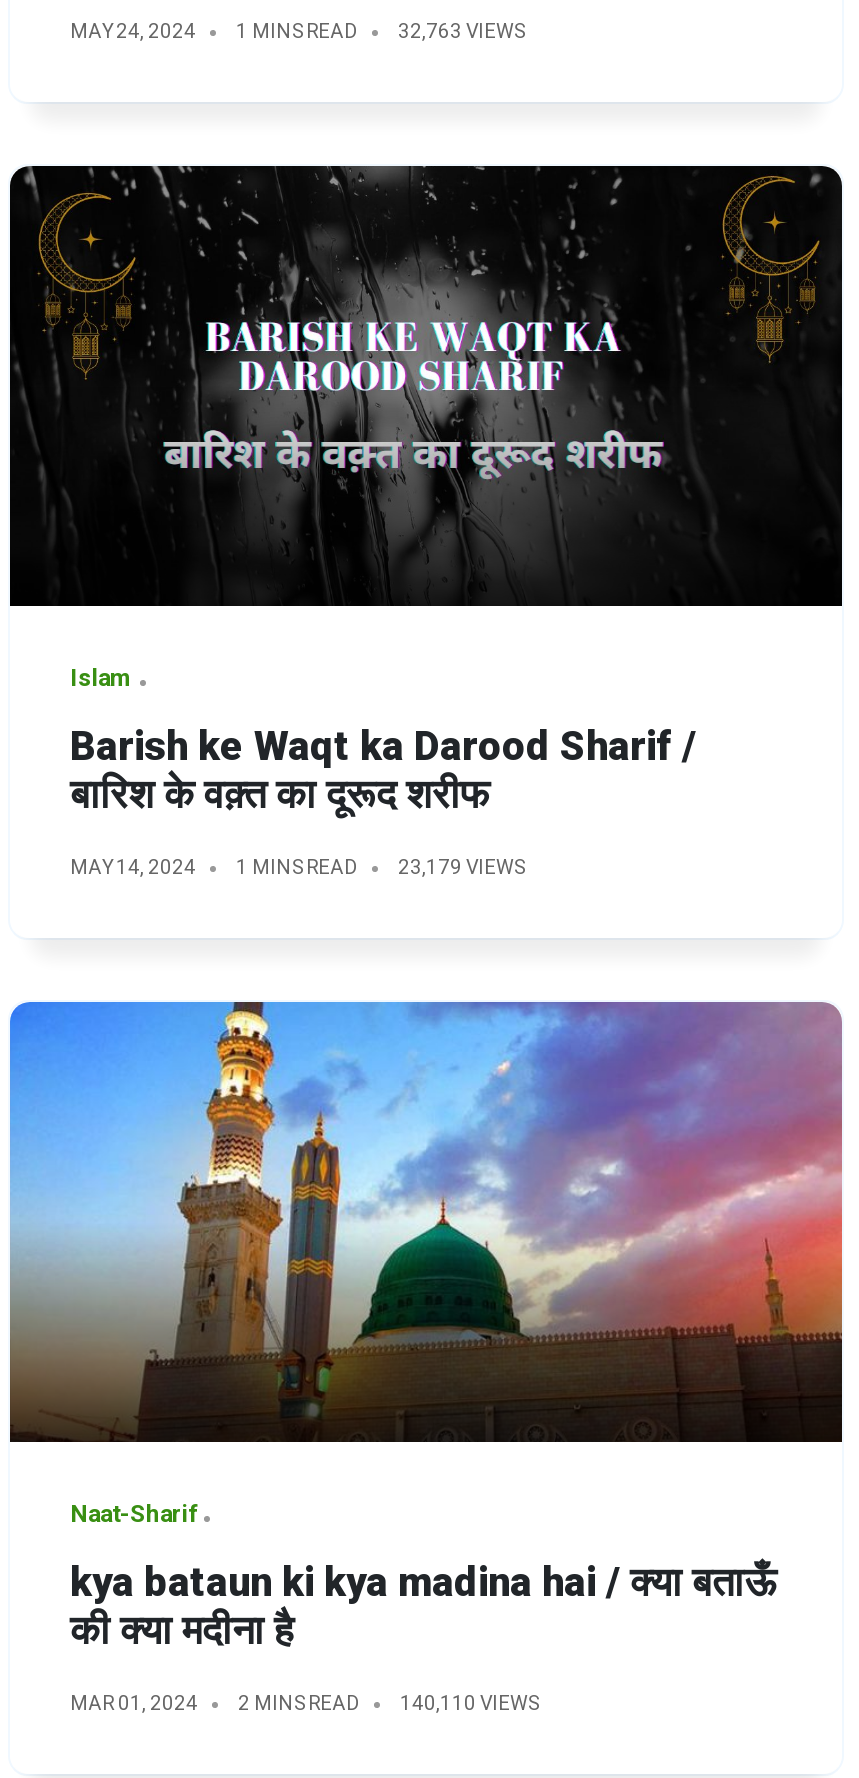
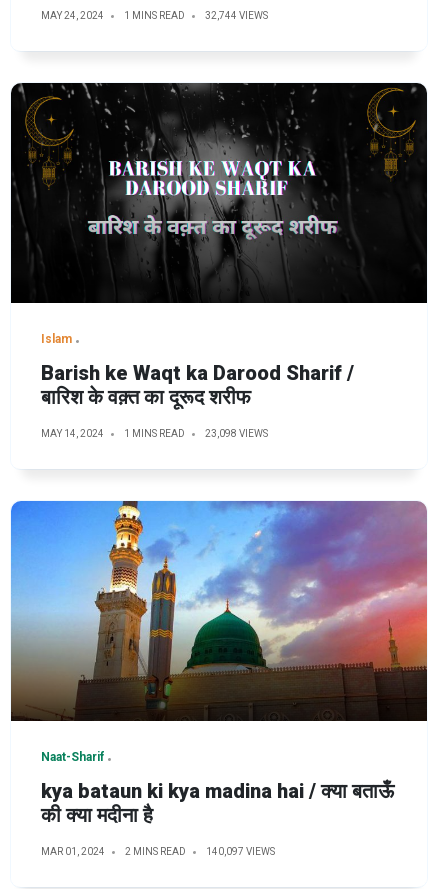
[70,20,524,42] MAY 24, 2024 1 MINS READ 32,763 VIEWS -> [41,10,268,21] MAY 24, 2024 1 MINS READ 32,744 VIEWS
[70,856,524,878] MAY 14, 2024 1 MINS READ 23,179 VIEWS -> [41,428,268,439] MAY 14, 2024 1 MINS READ 23,098 VIEWS
[70,1692,538,1714] MAR 01, 2024 2 MINS READ 140,110 VIEWS -> [41,846,275,857] MAR 01, 2024 2 MINS READ 140,097 VIEWS

